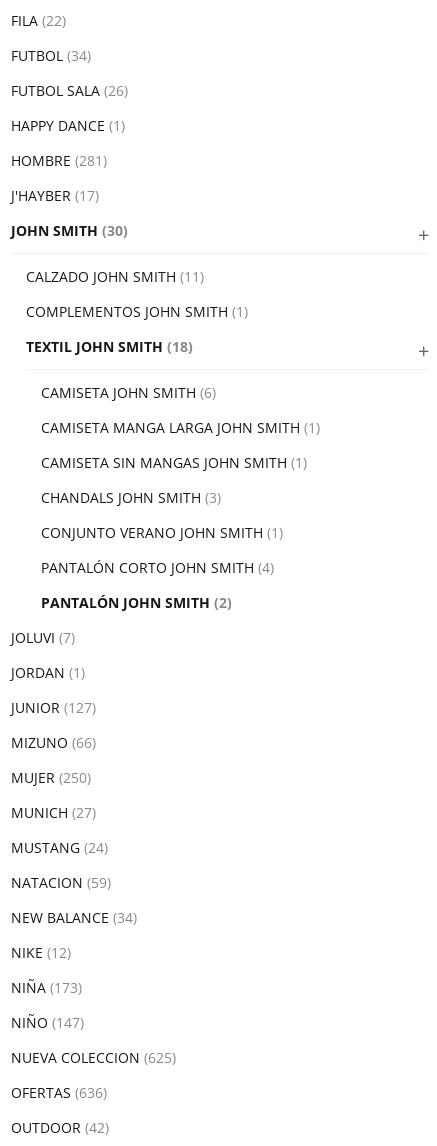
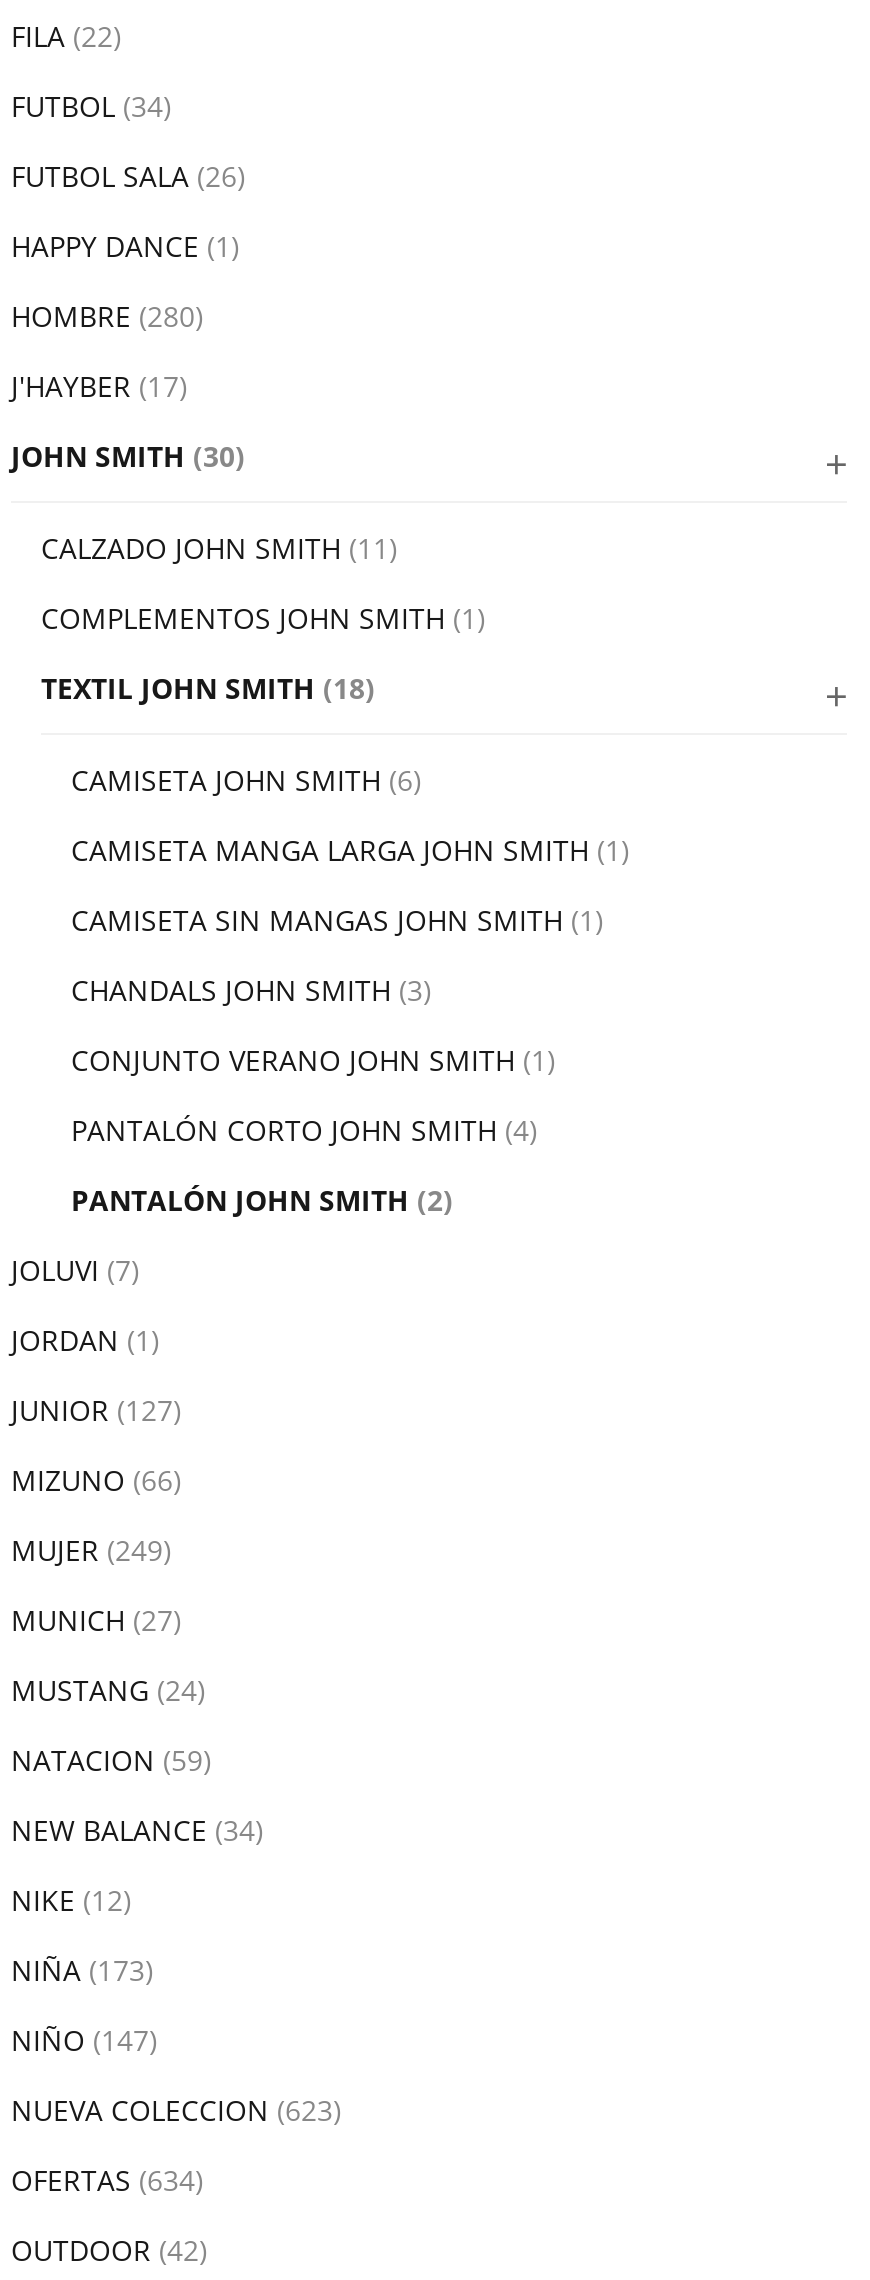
[11,151,107,170] HOMBRE (281) -> [11,297,203,335] HOMBRE (280)
[11,768,91,787] MUJER (250) -> [11,1531,171,1569] MUJER (249)
[11,1048,176,1067] NUEVA COLECCION (625) -> [11,2091,341,2129] NUEVA COLECCION (623)
[11,1083,107,1102] OFERTAS (636) -> [11,2161,203,2199] OFERTAS (634)

